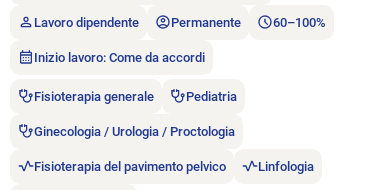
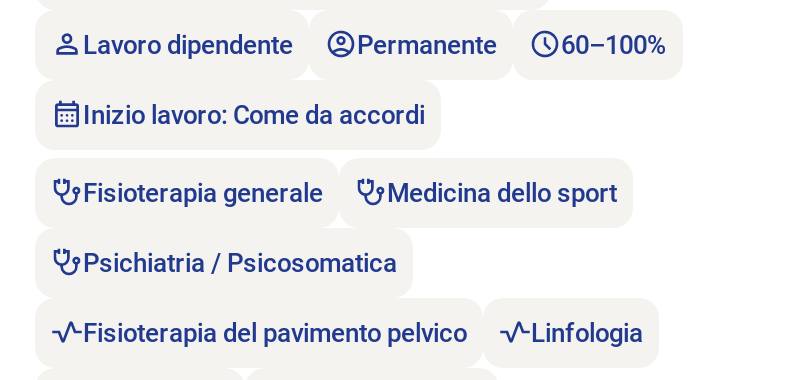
[186,89,237,104] Pediatria -> [387,178,617,208] Medicina dello sport
[34,124,235,139] Ginecologia / Urologia / Proctologia -> [83,248,397,278] Psichiatria / Psicosomatica

